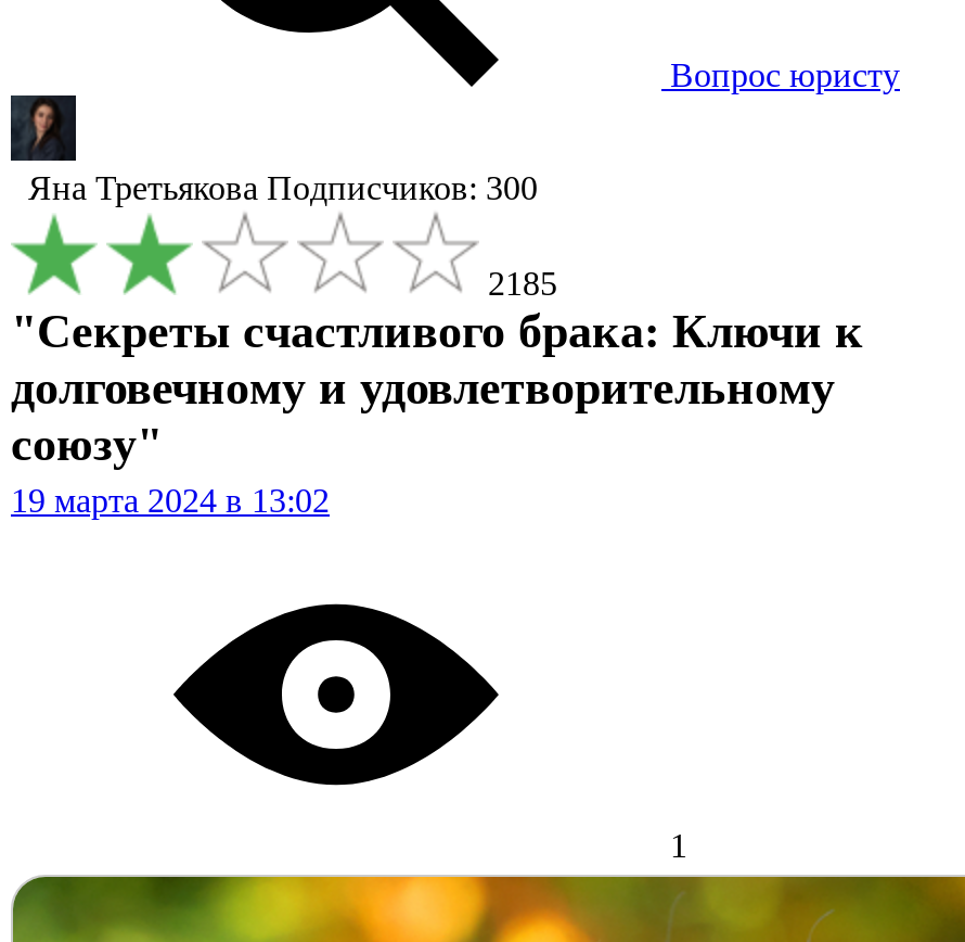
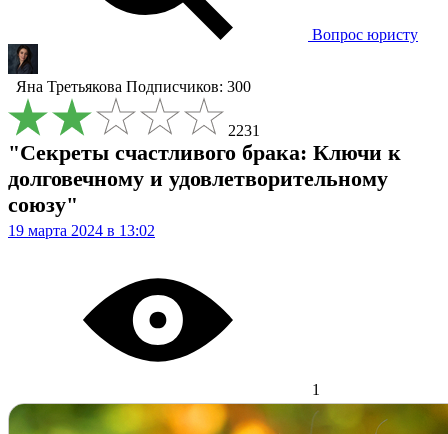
[488,265,557,302] 2185 -> [228,122,260,139] 2231

